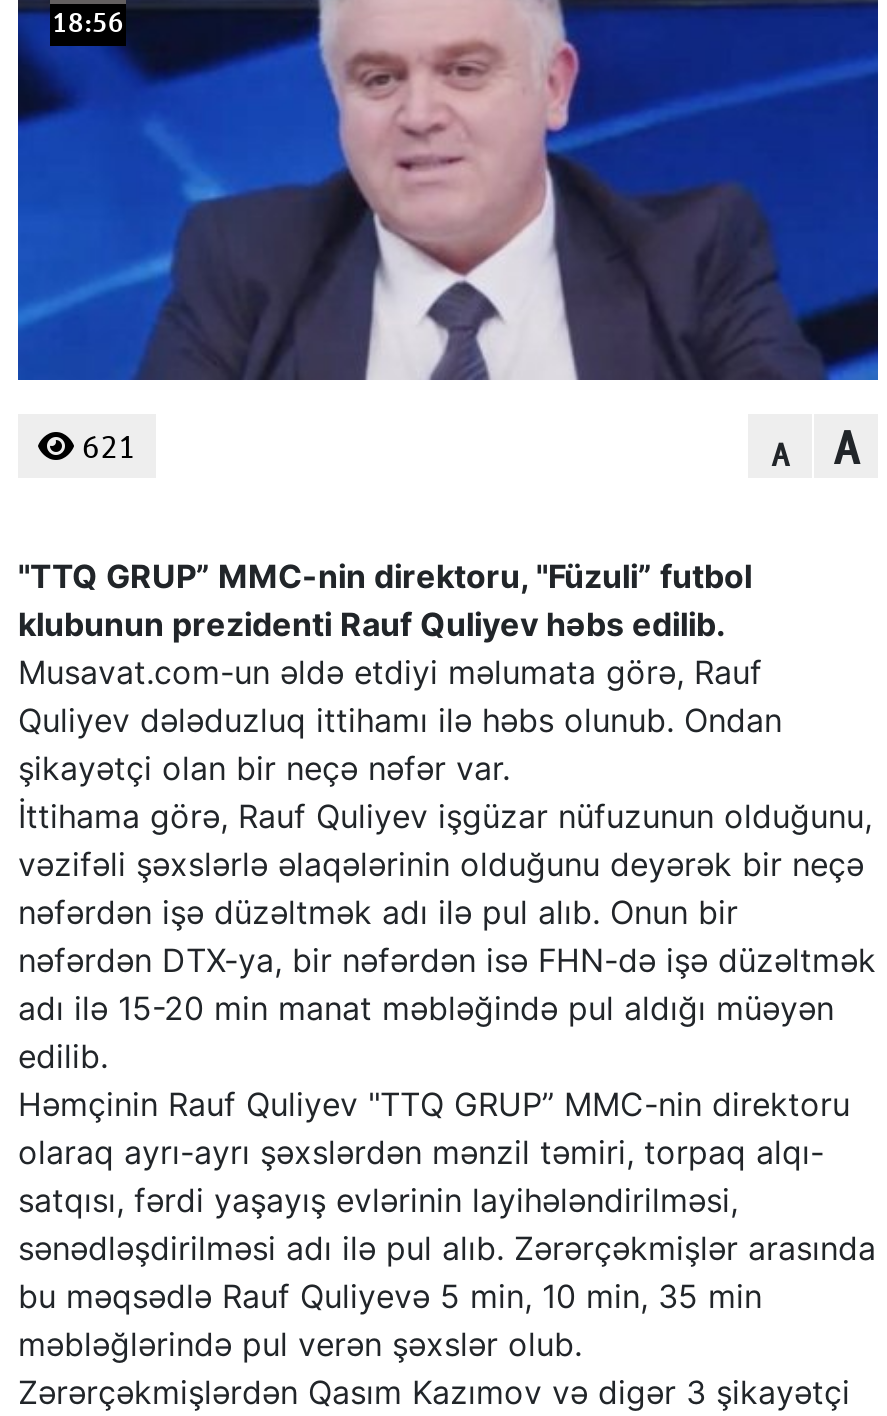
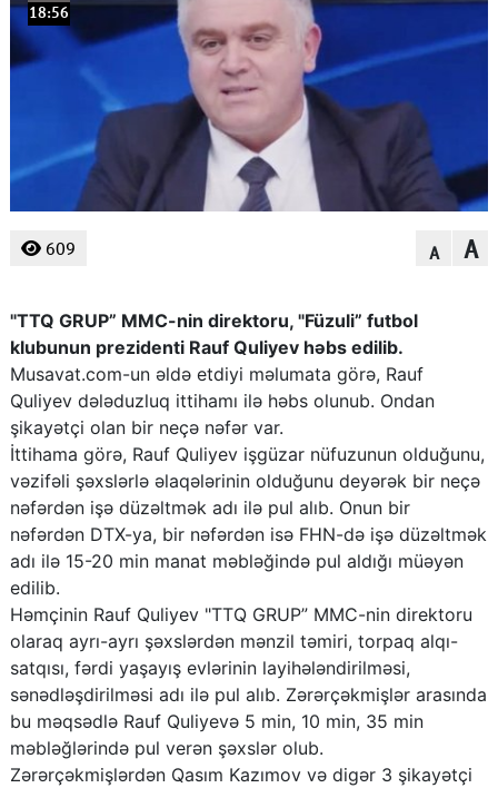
[74,432,136,464] 621 -> [41,240,76,258] 609

